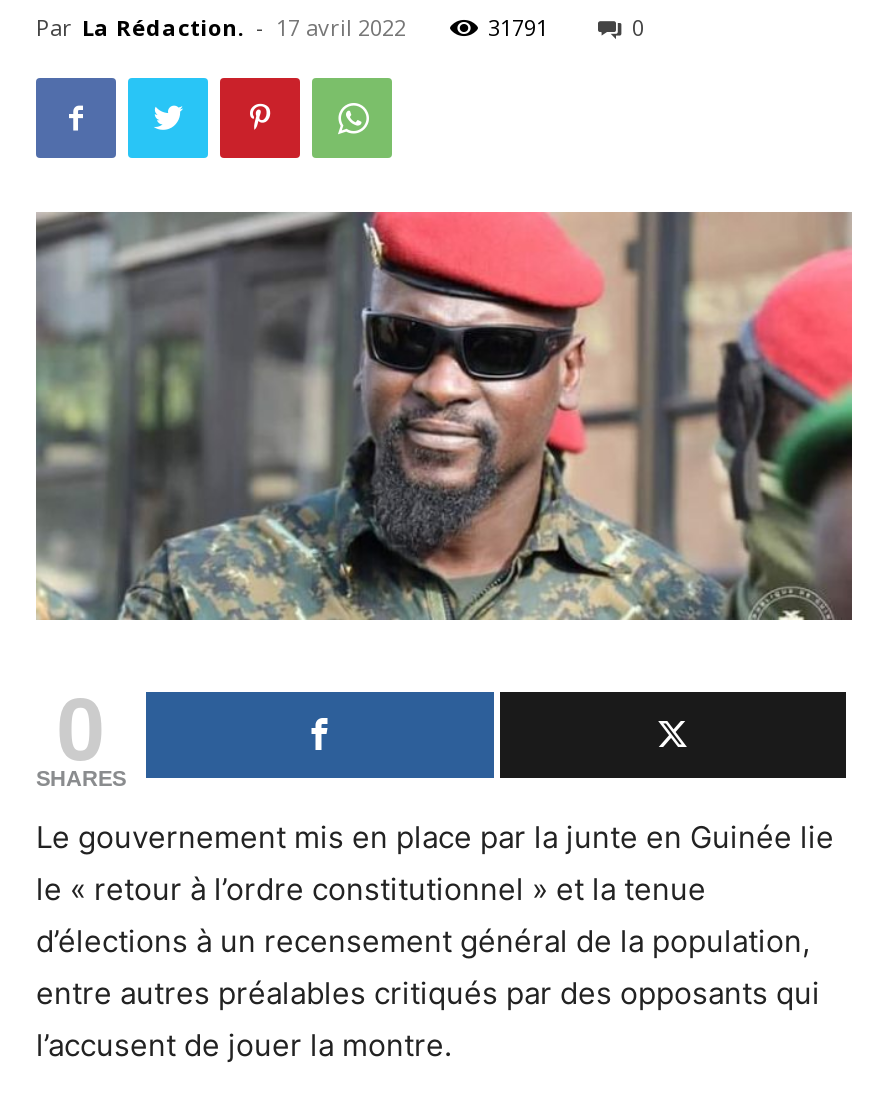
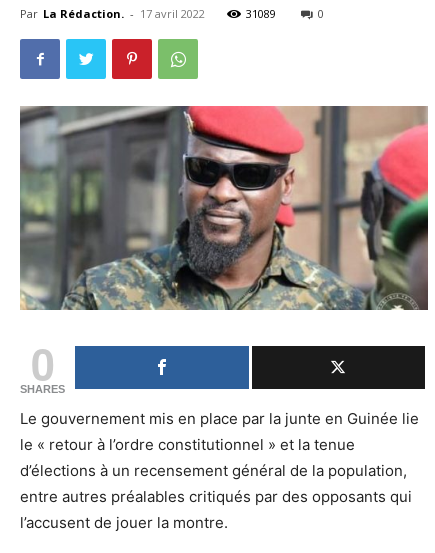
[488,12,548,42] 31791 -> [246,6,276,21] 31089

